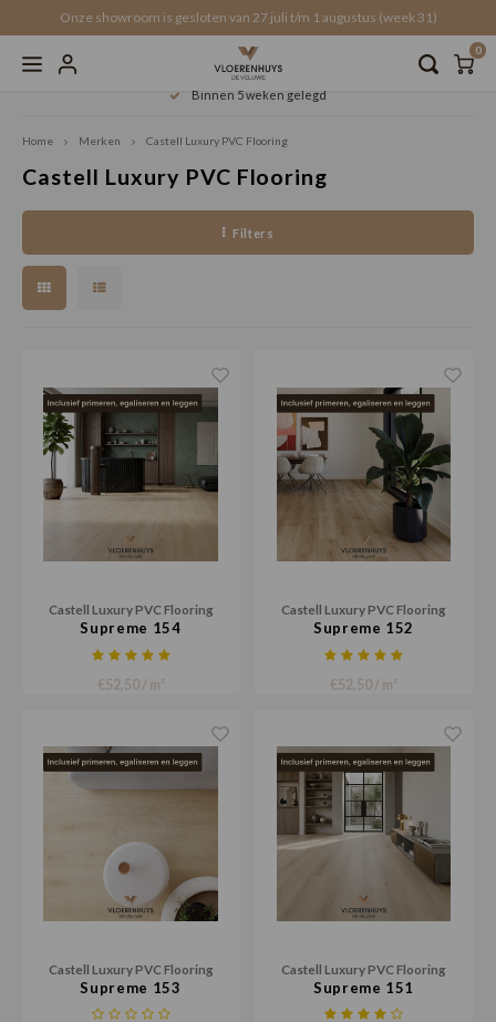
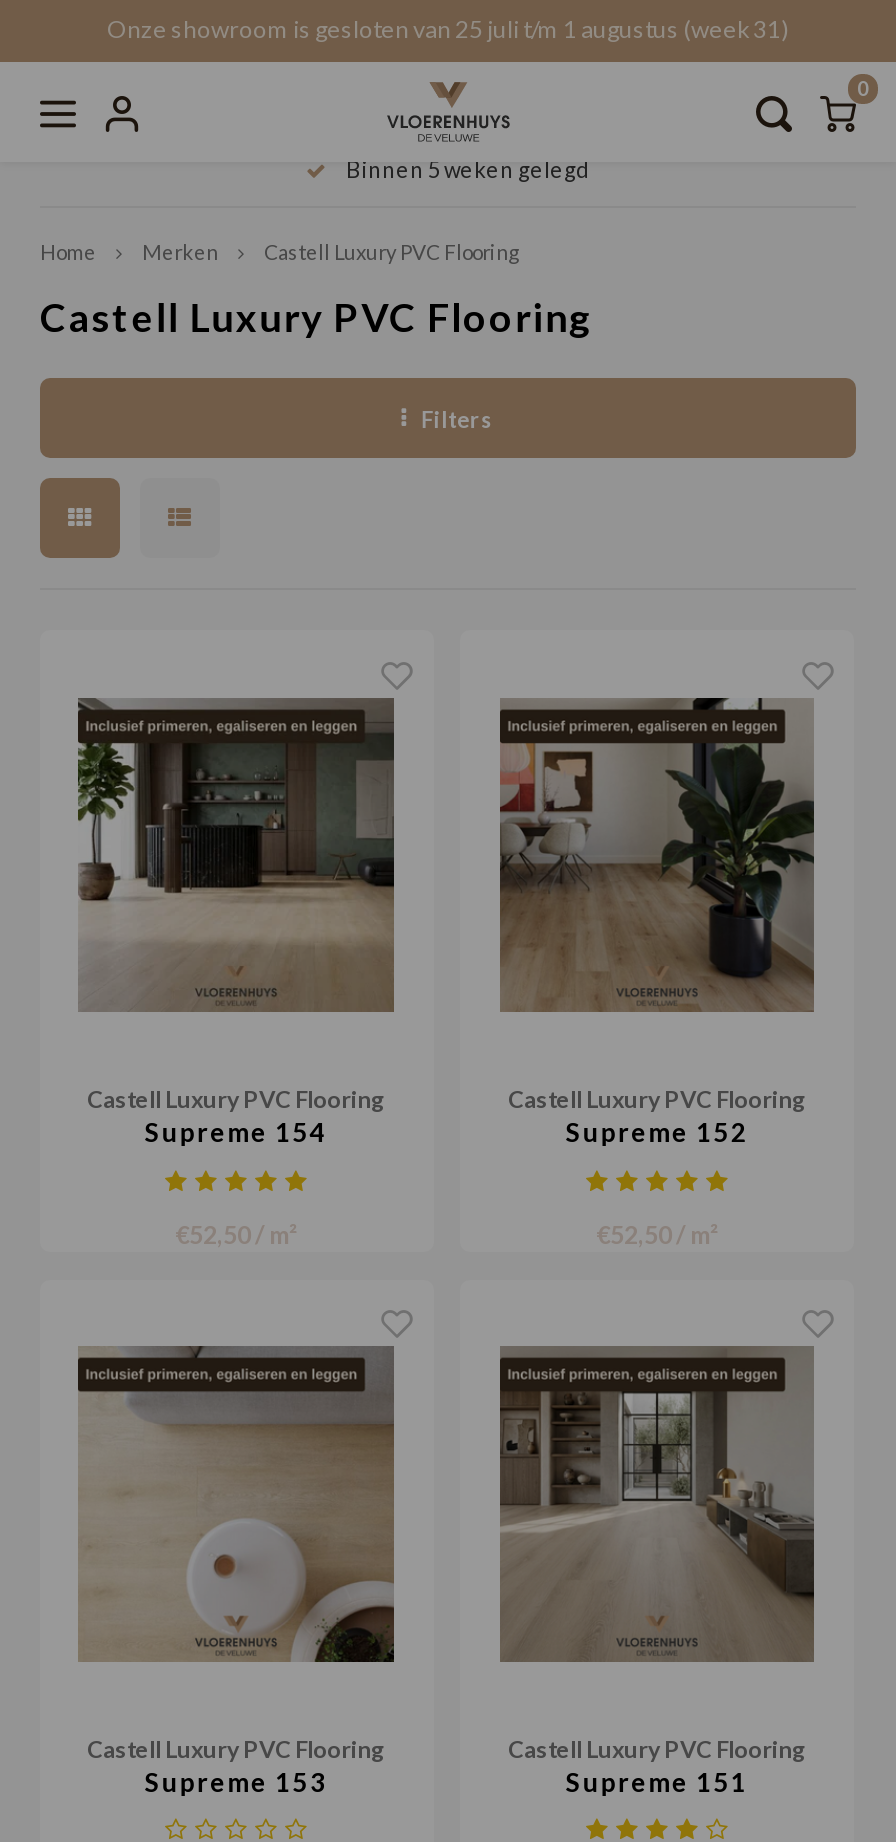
[59,9,437,25] Onze showroom is gesloten van 27 juli t/m 1 augustus (week 31) -> [107,14,789,44] Onze showroom is gesloten van 25 juli t/m 1 augustus (week 31)

